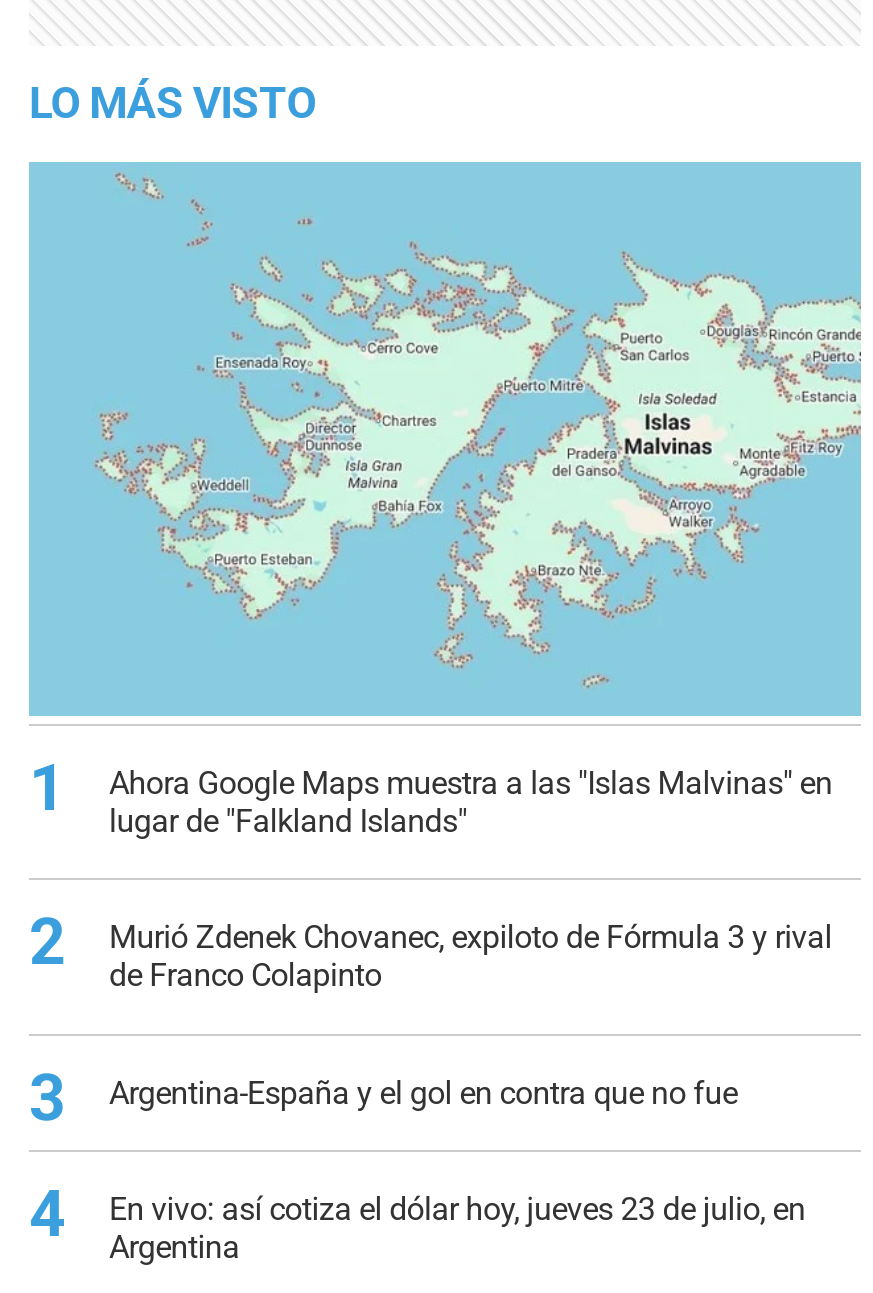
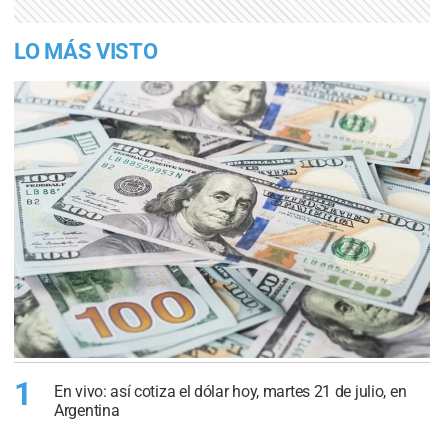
[27,160,863,1252] [image] | Ahora Google Maps muestra a las "Islas Malvinas" en | lugar de "Falkland Islands" | 2 | Murió Zdenek Chovanec, expiloto de Fórmula 3 y rival | de Franco Colapinto | 3 | Argentina-España y el gol en contra que no fue | 4 | En vivo: así cotiza el dólar hoy, jueves 23 de julio, en -> [13,80,431,401] [image] | En vivo: así cotiza el dólar hoy, martes 21 de julio, en

